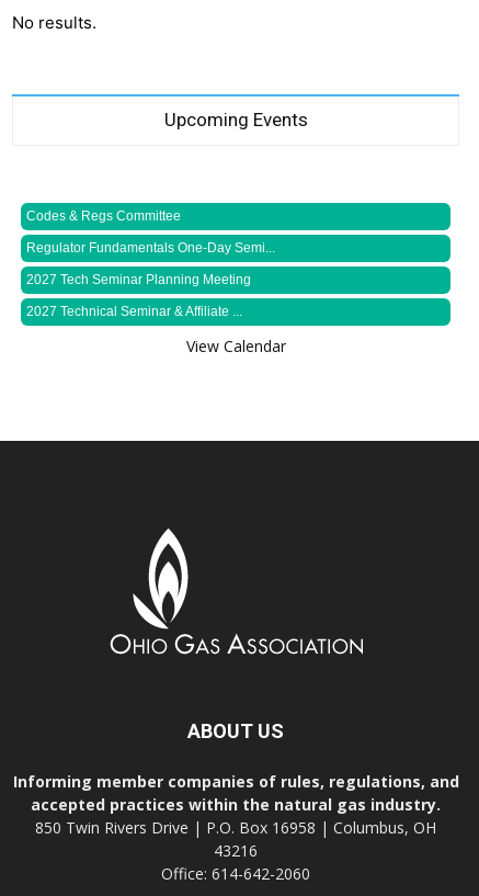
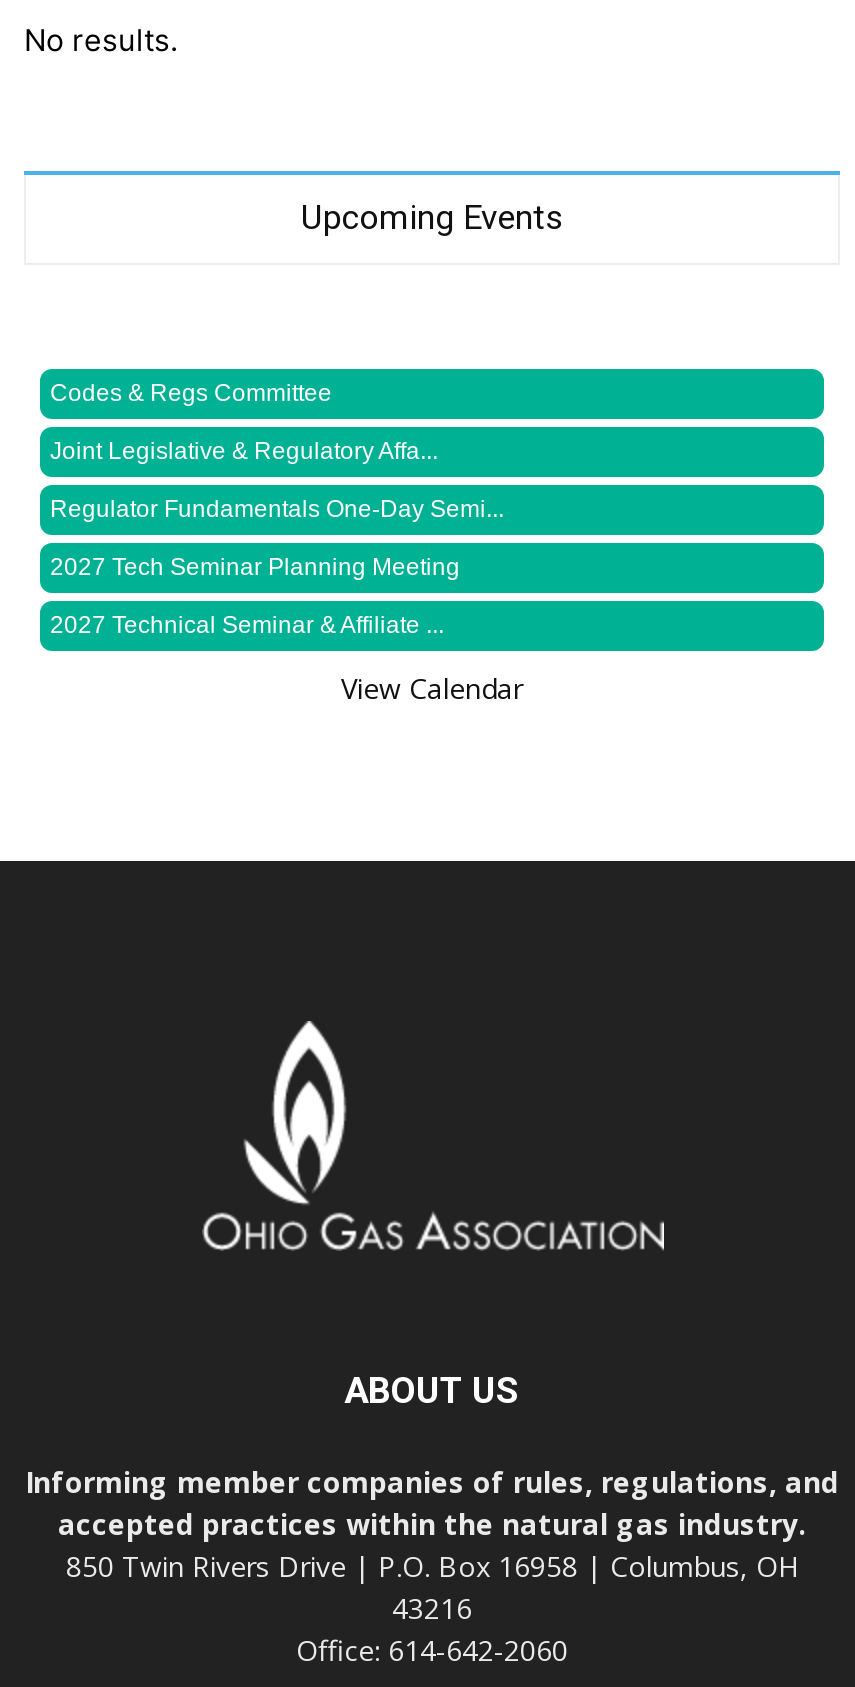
none -> [50,437,438,465] Joint Legislative & Regulatory Affa...

